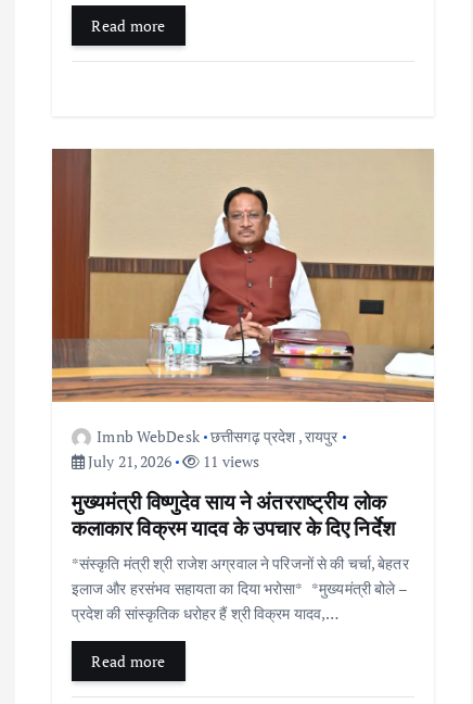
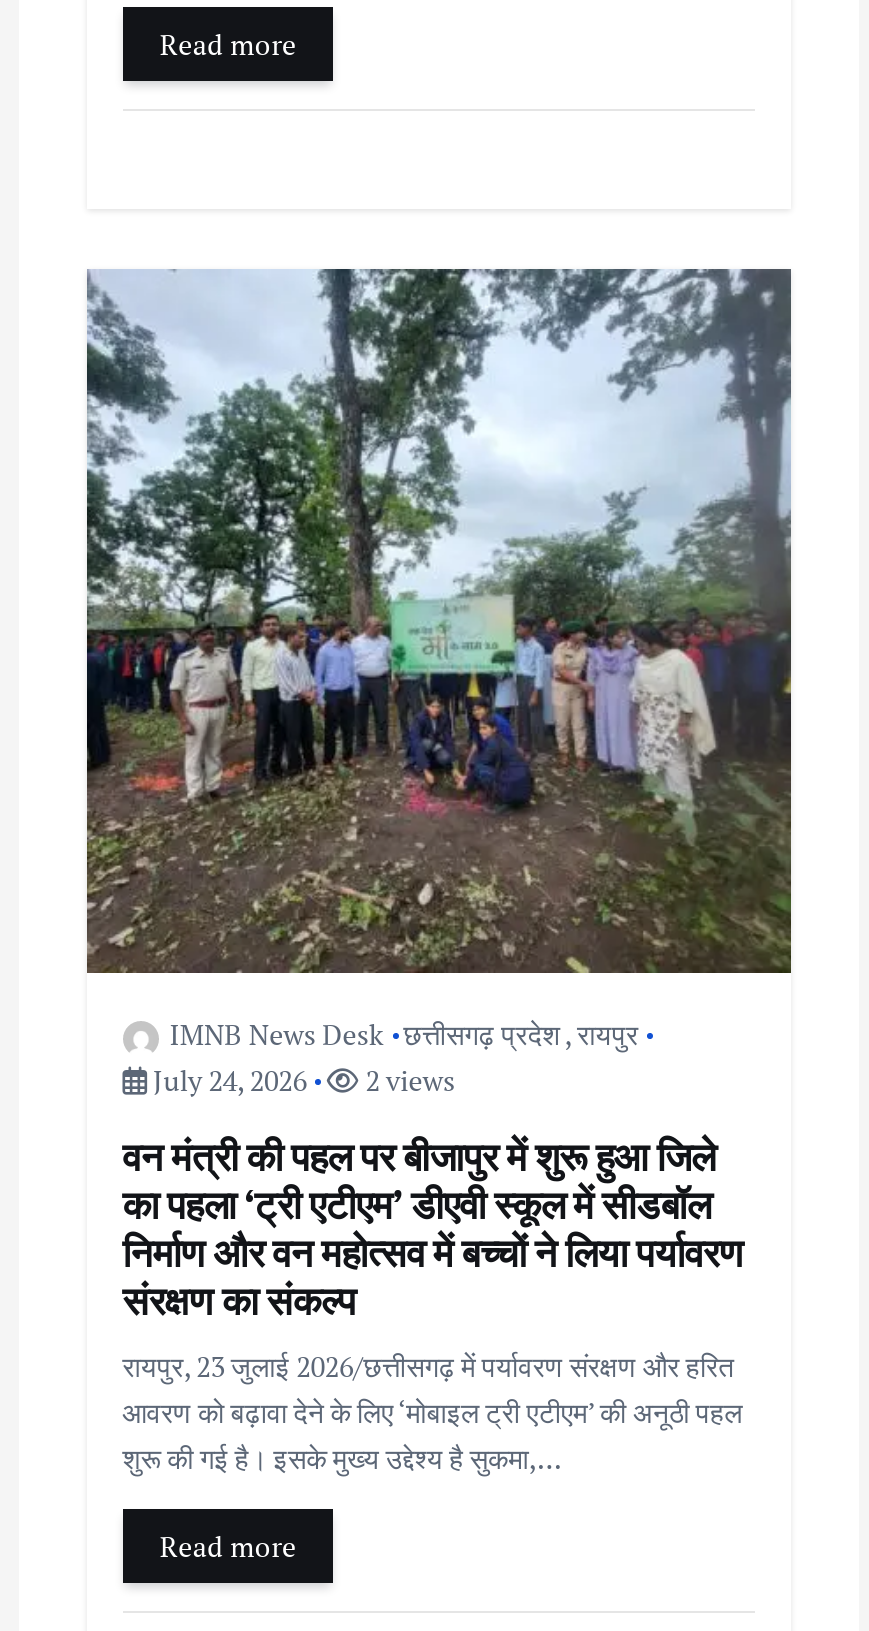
[51,148,435,471] [image] | Imnb WebDesk छत्तीसगढ़ प्रदेश,रायपुर | July 21, 2026 | 11 views -> [85,267,793,1100] [image] | IMNB News Desk छत्तीसगढ़ प्रदेश,रायपुर | July 24, 2026 | 2 views
[71,488,409,623] मुख्यमंत्री विष्णुदेव साय ने अंतरराष्ट्रीय लोक | कलाकार विक्रम यादव के उपचार के दिए निर्देश | *संस्कृति मंत्री श्री राजेश अग्रवाल ने परिजनों से की चर्चा, बेहतर | इलाज और हरसंभव सहायता का दिया भरोसा* *मुख्यमंत्री बोले – | प्रदेश की सांस्कृतिक धरोहर हैं श्री विक्रम यादव,… -> [123,1130,744,1476] वन मंत्री की पहल पर बीजापुर में शुरू हुआ जिले | का पहला ‘ट्री एटीएम’ डीएवी स्कूल में सीडबॉल | निर्माण और वन महोत्सव में बच्चों ने लिया पर्यावरण | संरक्षण का संकल्प | रायपुर, 23 जुलाई 2026/छत्तीसगढ़ में पर्यावरण संरक्षण और हरित | आवरण को बढ़ावा देने के लिए ‘मोबाइल ट्री एटीएम’ की अनूठी पहल | शुरू की गई है। इसके मुख्य उद्देश्य है सुकमा,…

